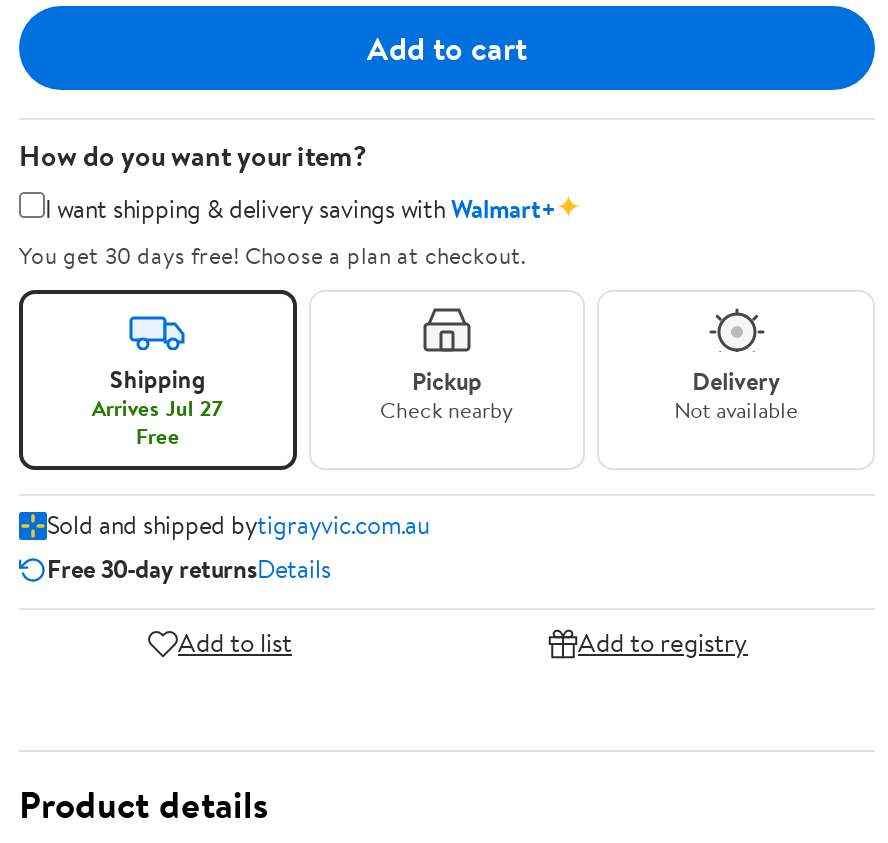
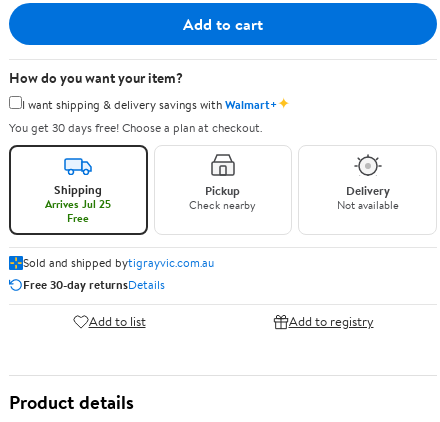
[92,392,224,424] Arrives Jul 27 -> [45,196,111,212] Arrives Jul 25

